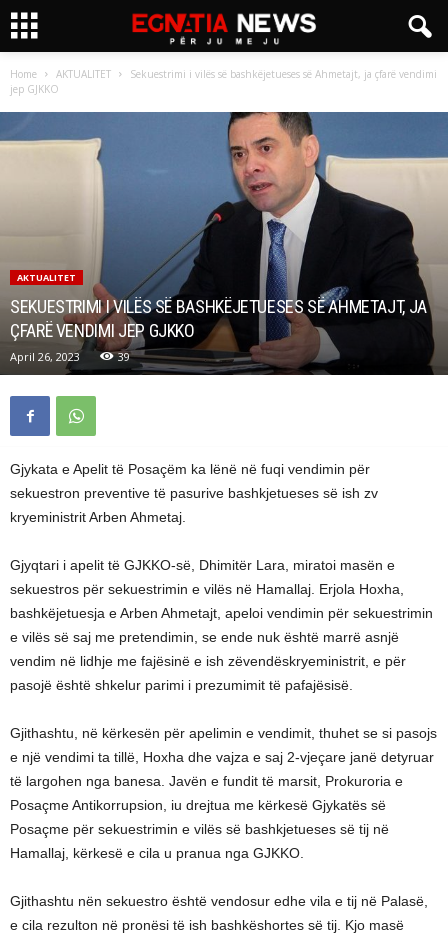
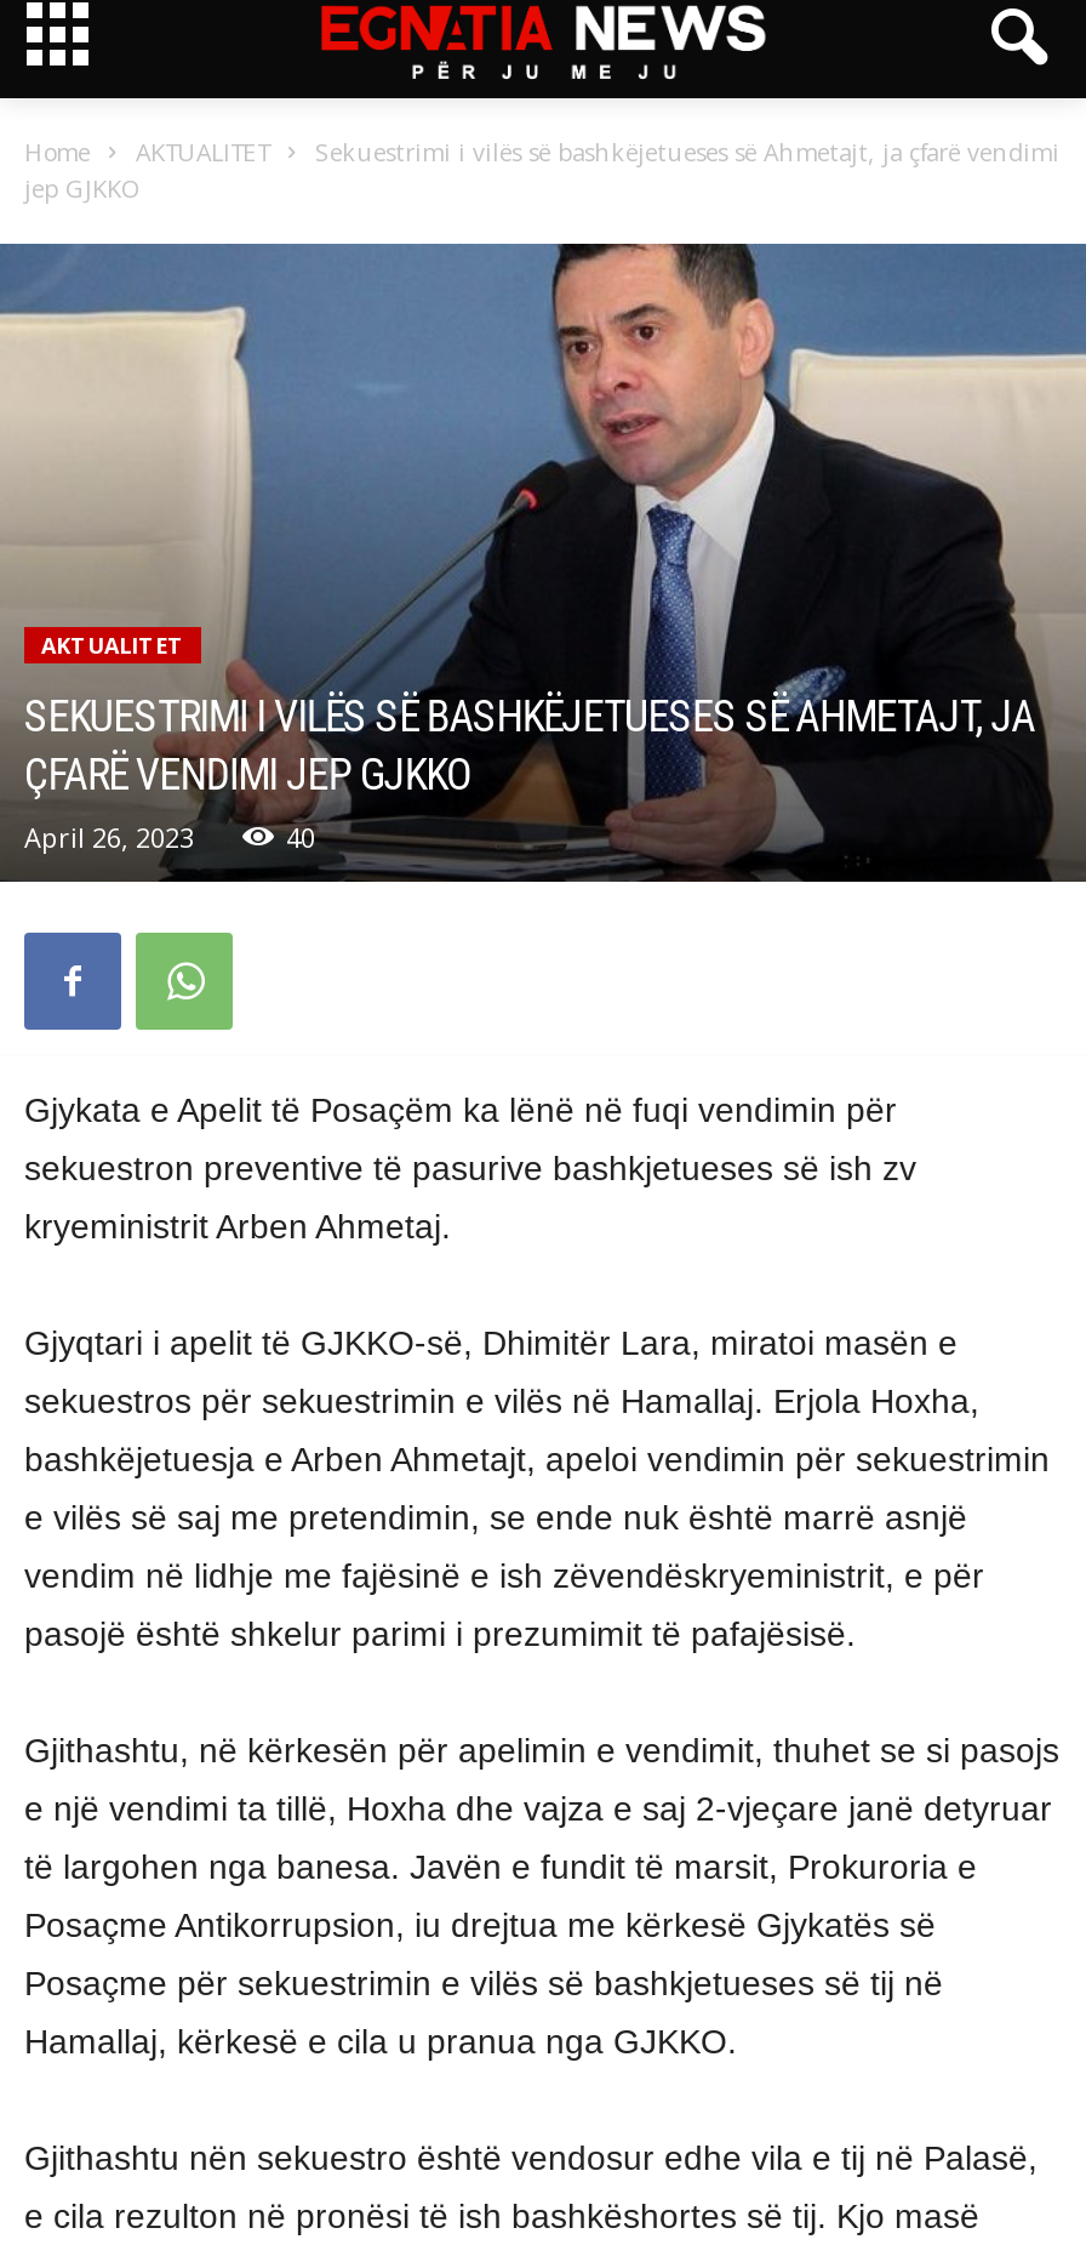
[118,348,130,363] 39 -> [286,817,315,854] 40

